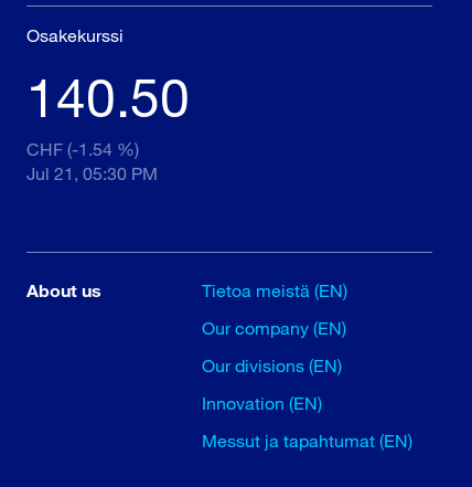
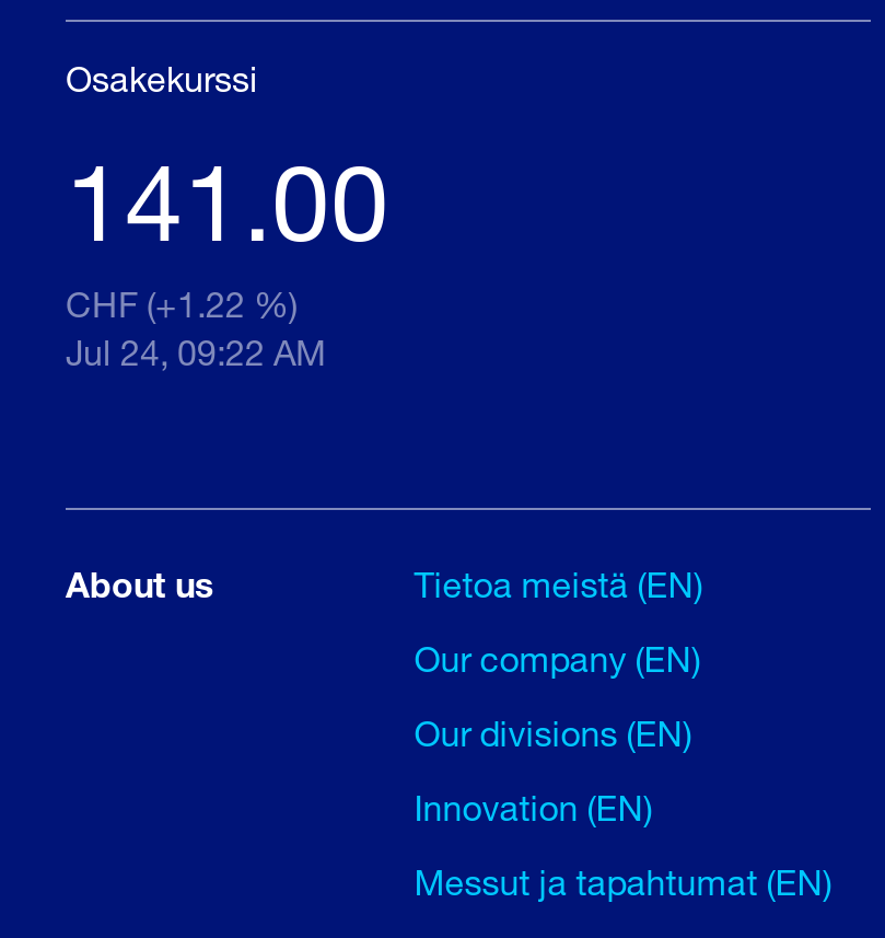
[26,64,190,128] 140.50 -> [66,136,389,263] 141.00
[26,138,139,159] CHF (-1.54 %) -> [66,282,298,324] CHF (+1.22 %)
[26,162,158,183] Jul 21, 05:30 PM -> [66,331,326,372] Jul 24, 09:22 AM

